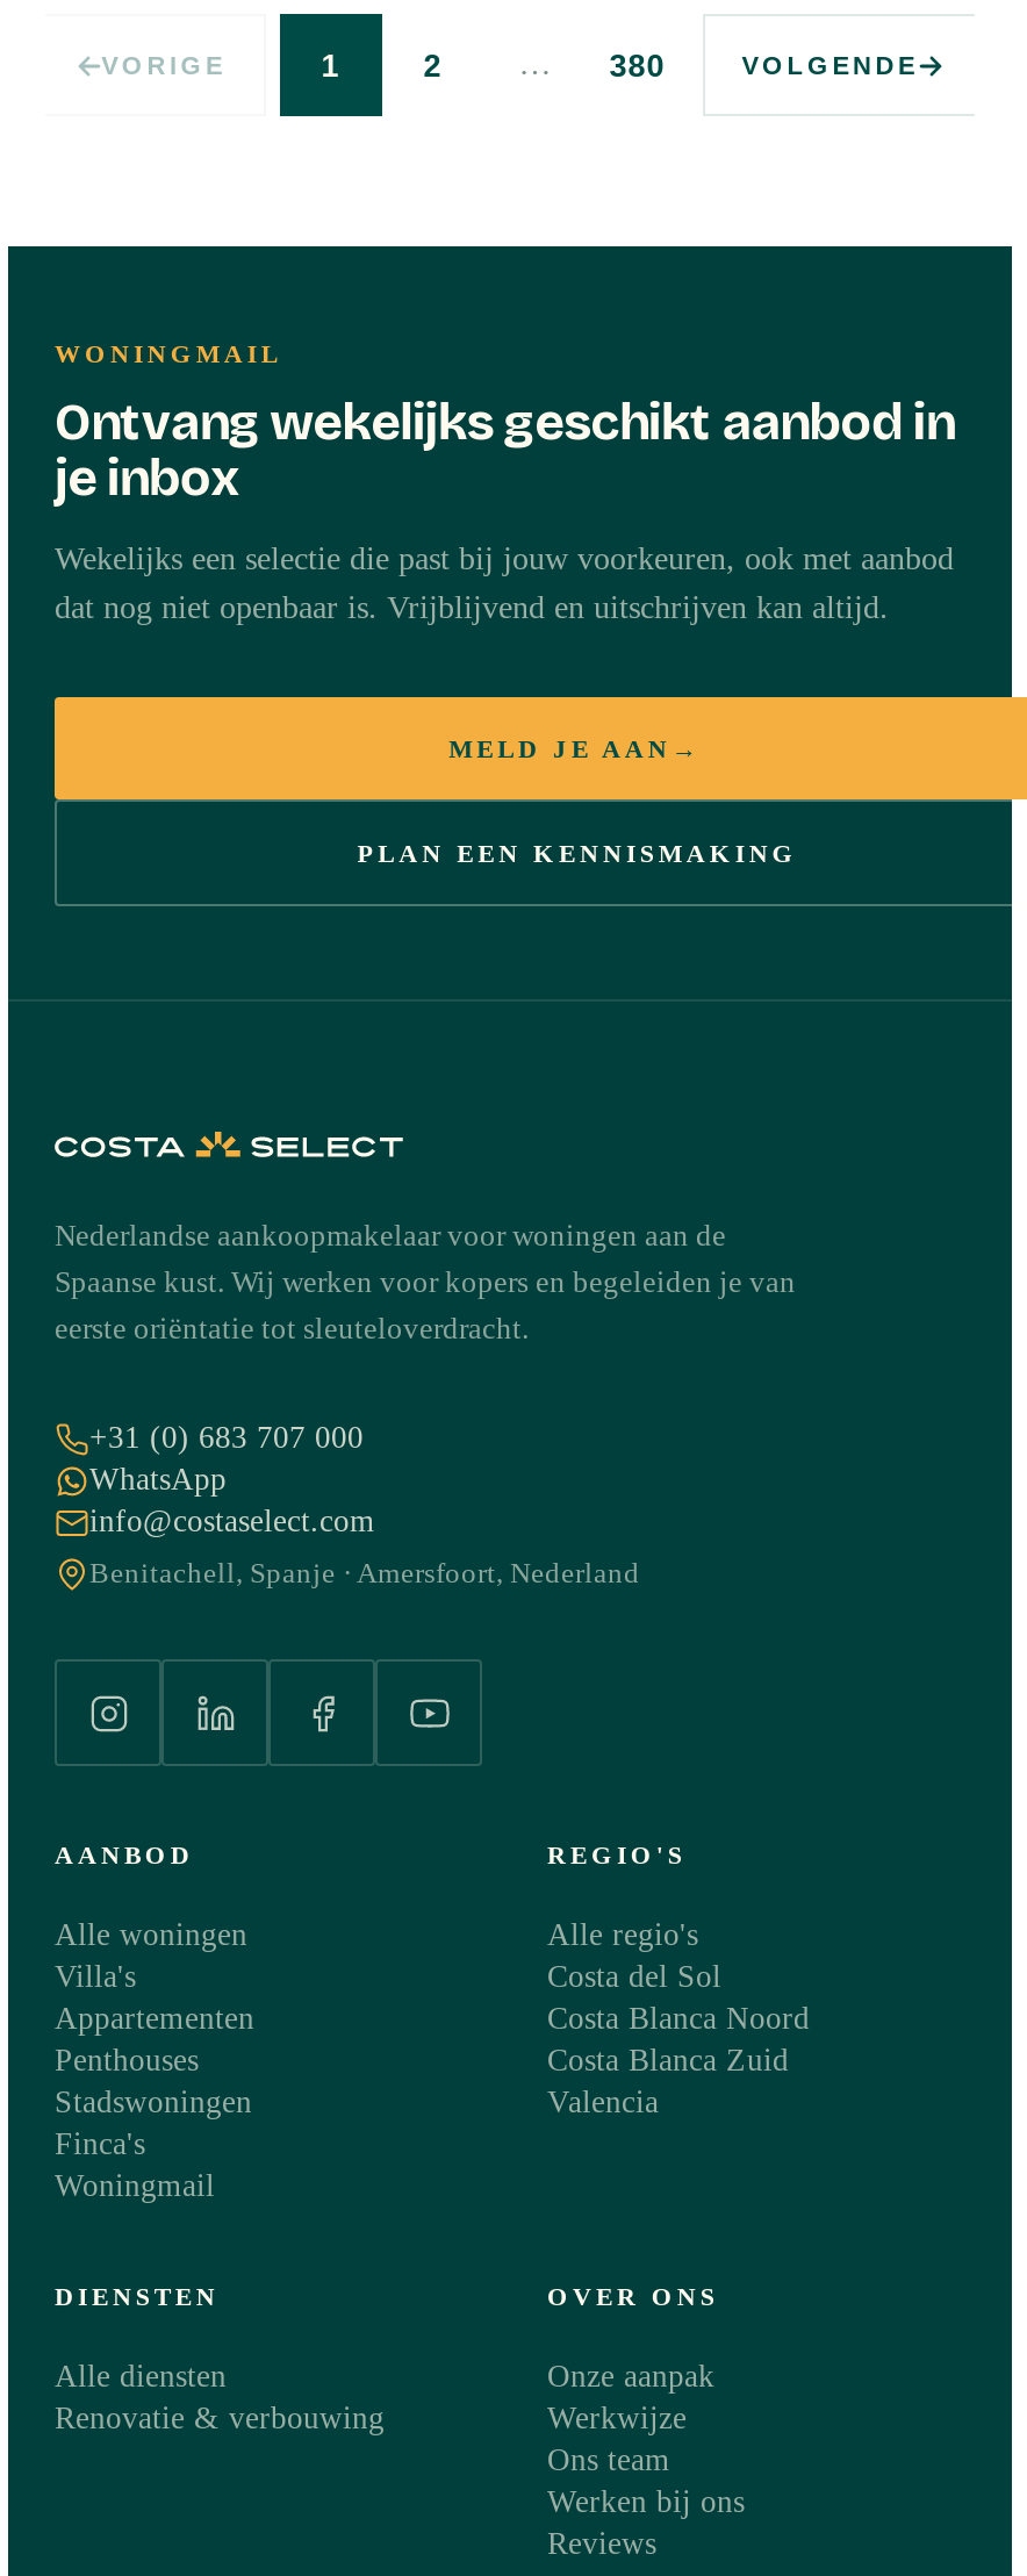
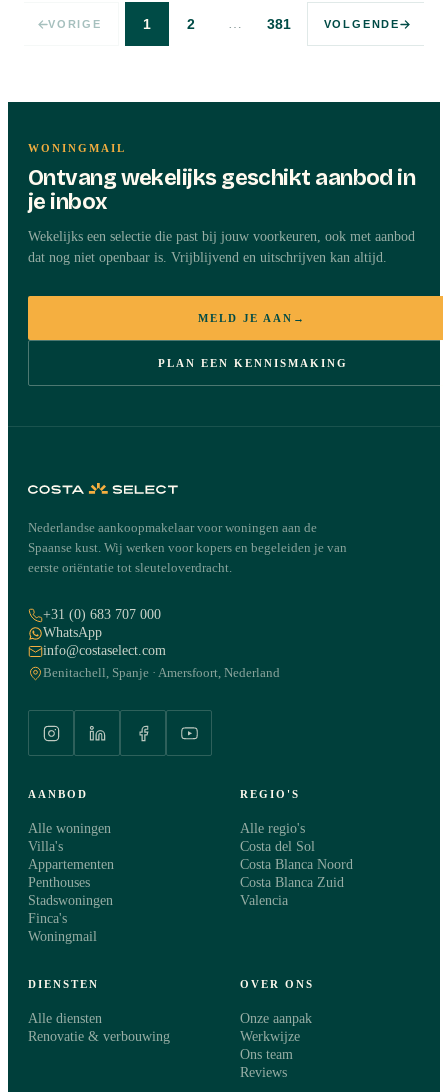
[609,48,665,82] 380 -> [267,16,291,31] 381
[547,2484,745,2519] Werken bij ons -> none

